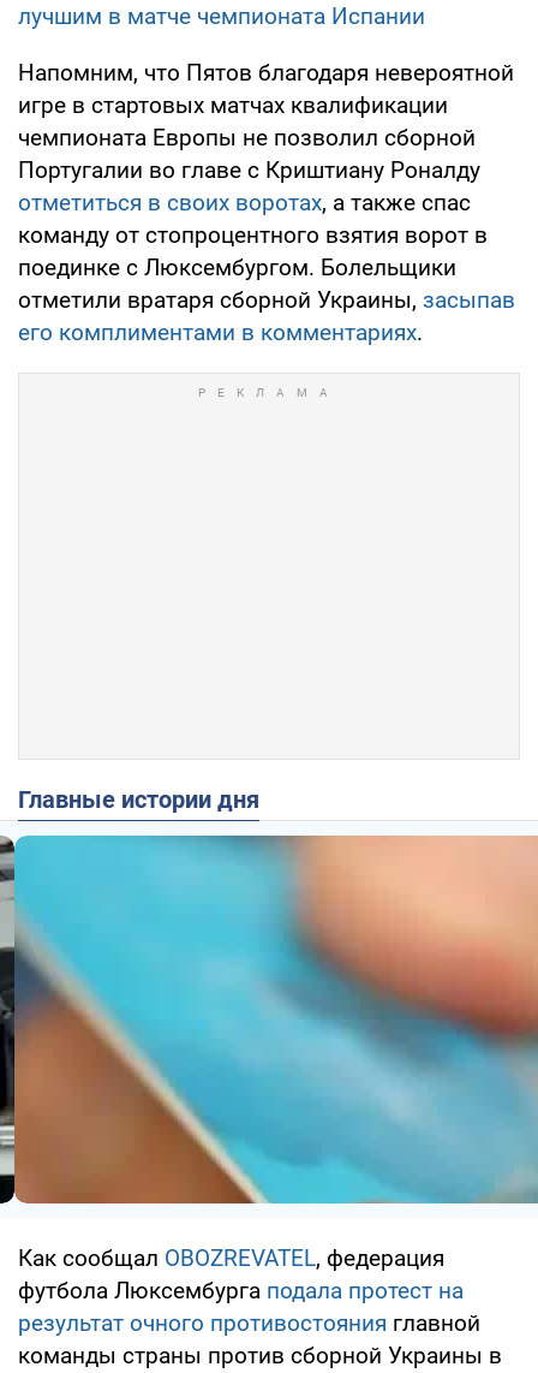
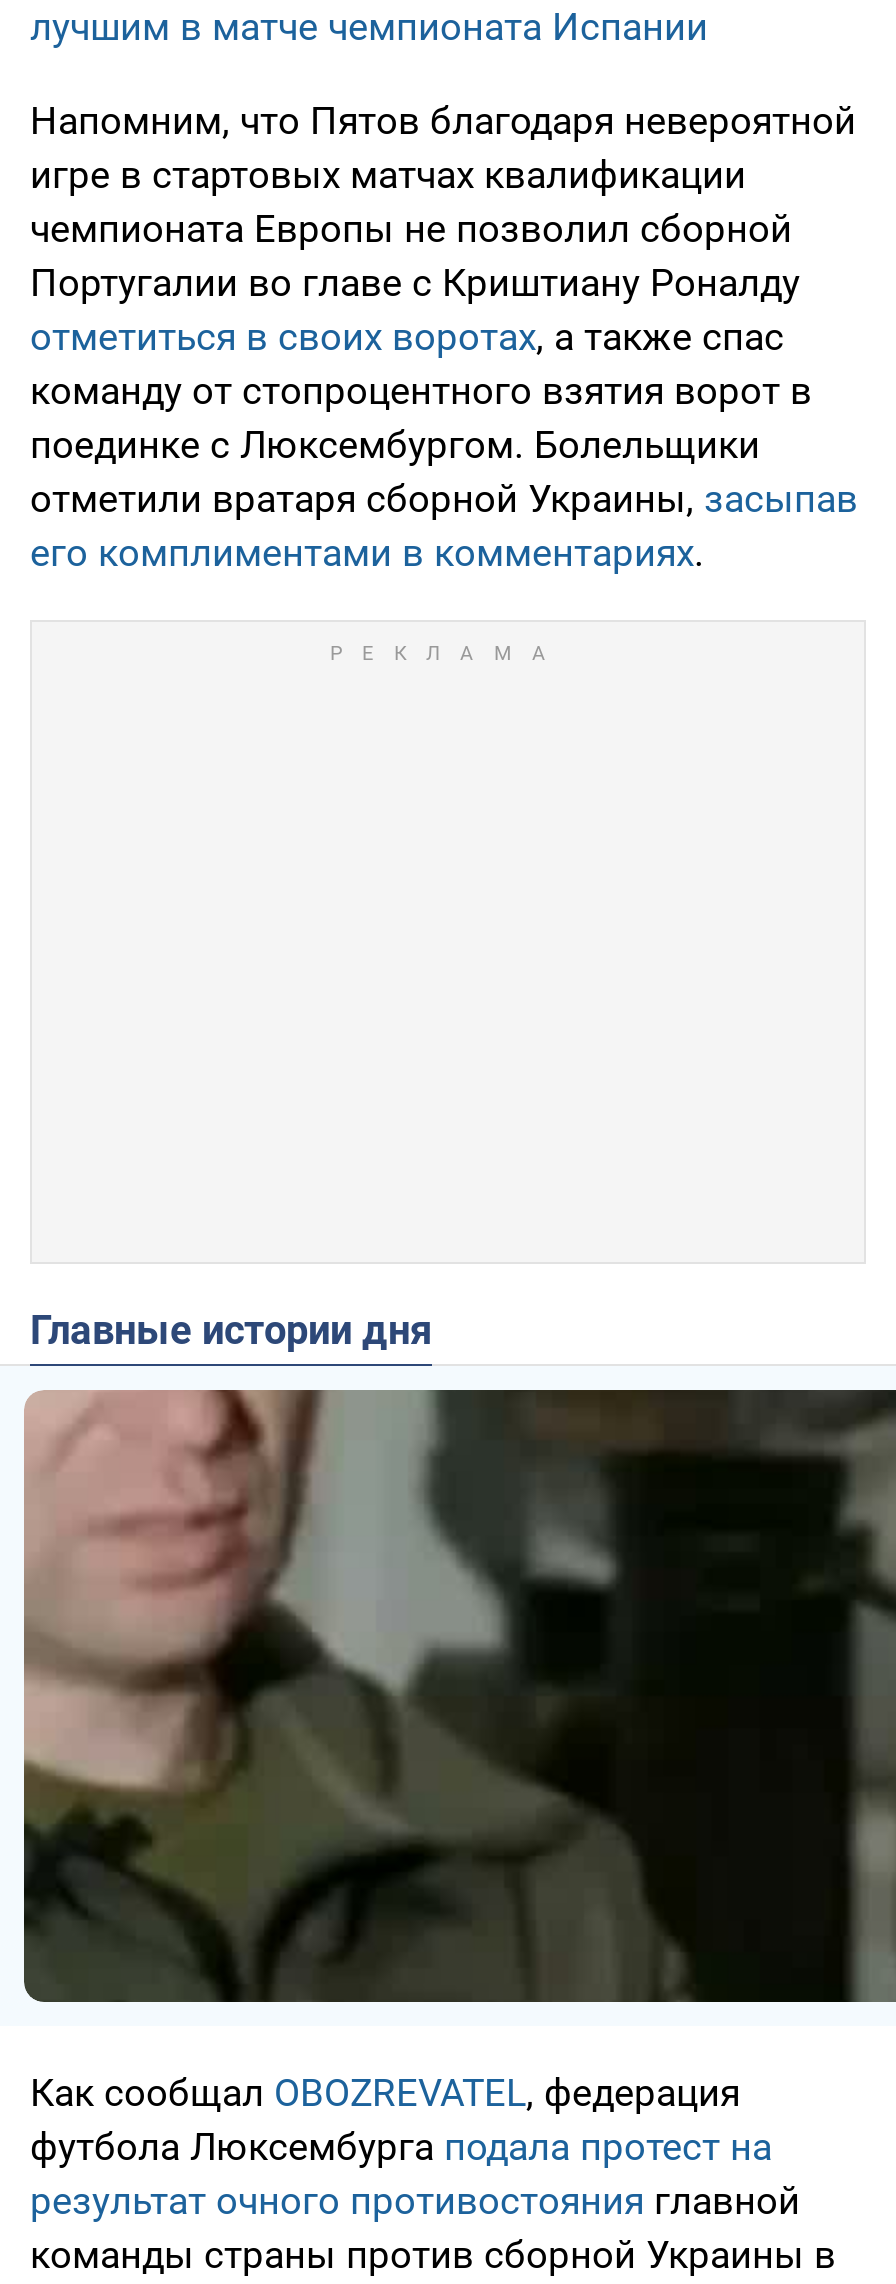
[4,834,534,1205] [image] -> [6,1388,890,2004] [image]

